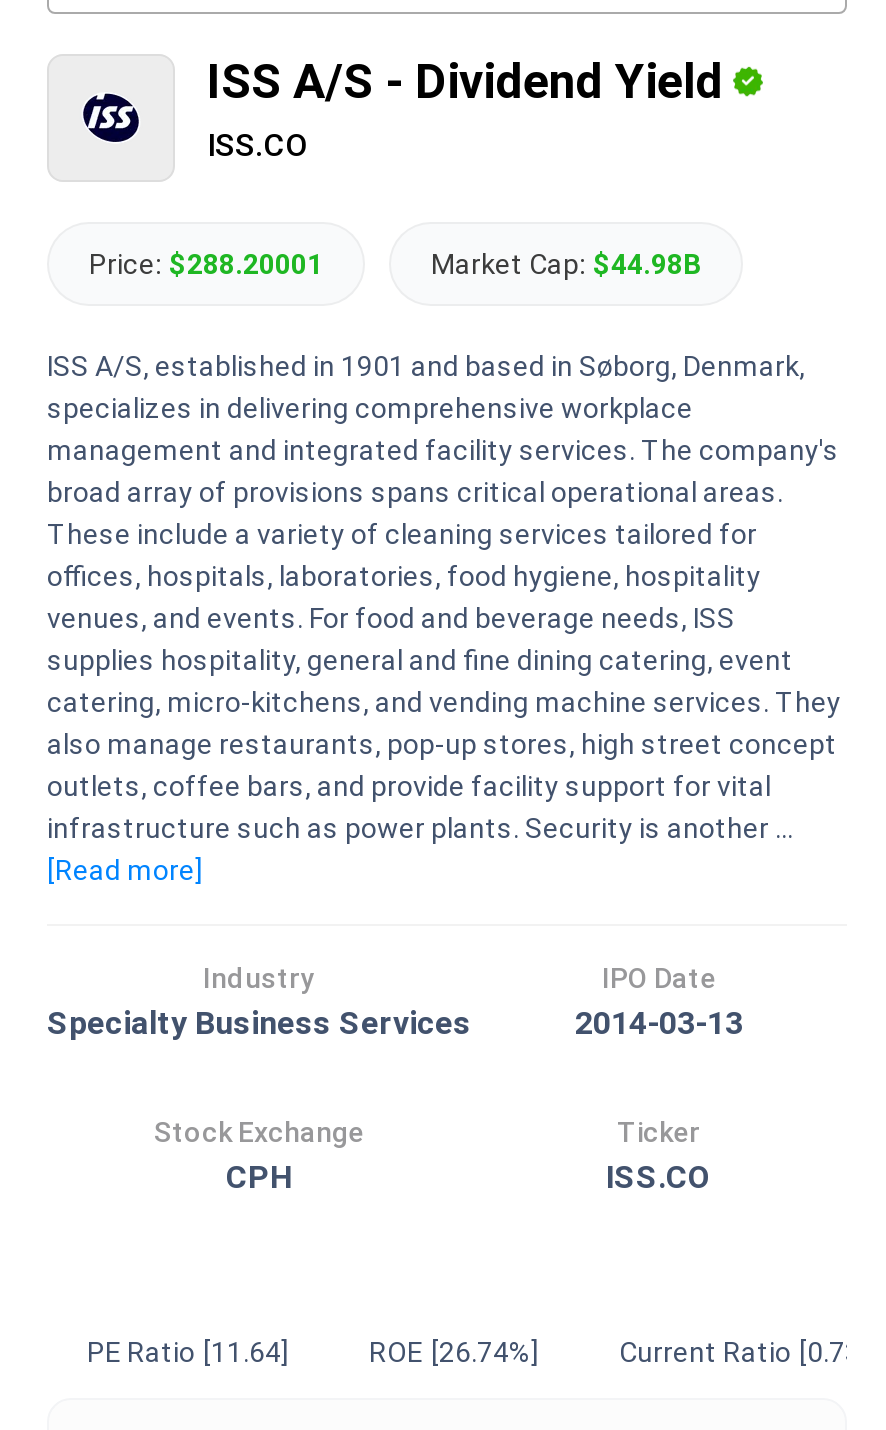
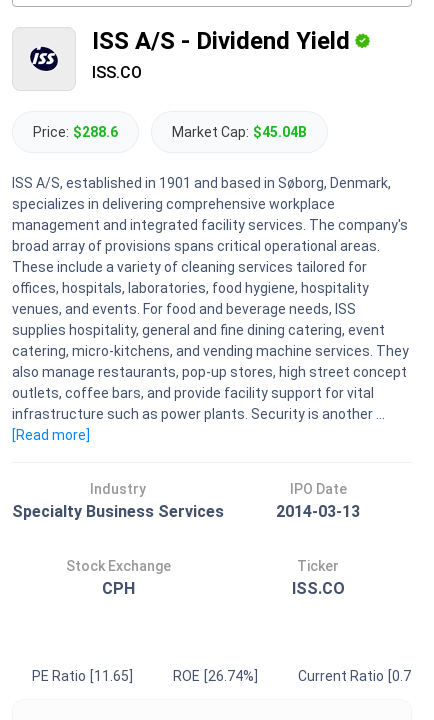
[89,248,323,280] Price: $288.20001 -> [33,124,118,140] Price: $288.6
[431,248,701,280] Market Cap: $44.98B -> [172,124,307,140] Market Cap: $45.04B
[87,1336,289,1368] PE Ratio [11.64] -> [32,668,133,684] PE Ratio [11.65]

